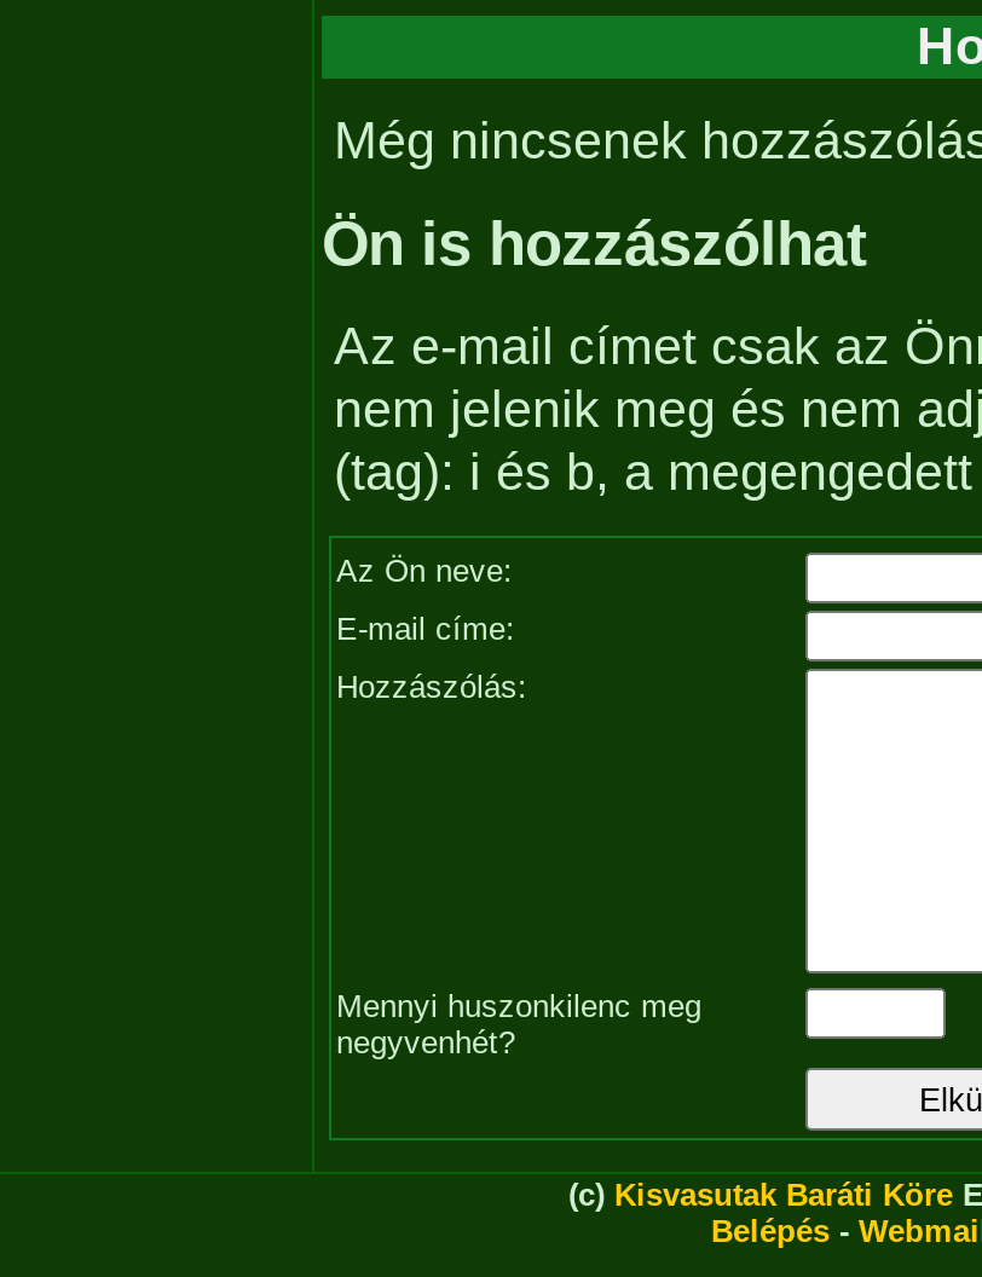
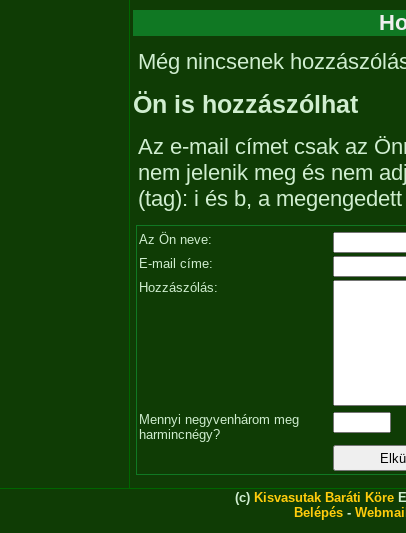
[336,989,701,1062] Mennyi huszonkilenc meg | negyvenhét? -> [139,412,299,442] Mennyi negyvenhárom meg | harmincnégy?

